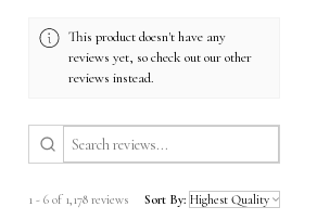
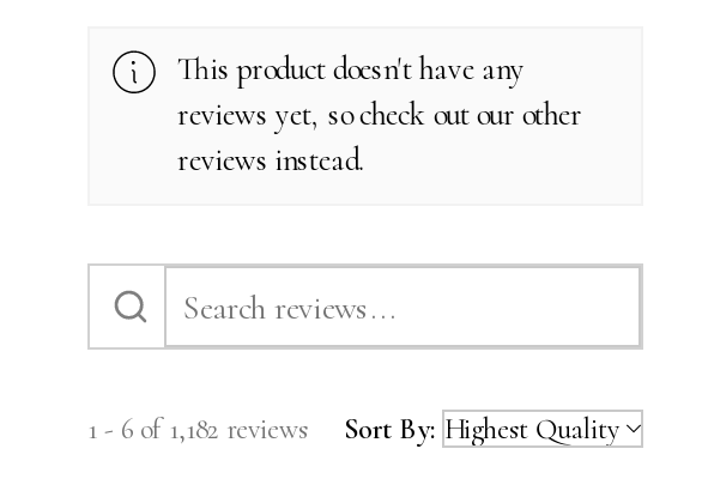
[28,192,186,207] 1 - 6 of 1,178 reviews Sort By: -> [87,412,435,446] 1 - 6 of 1,182 reviews Sort By:

